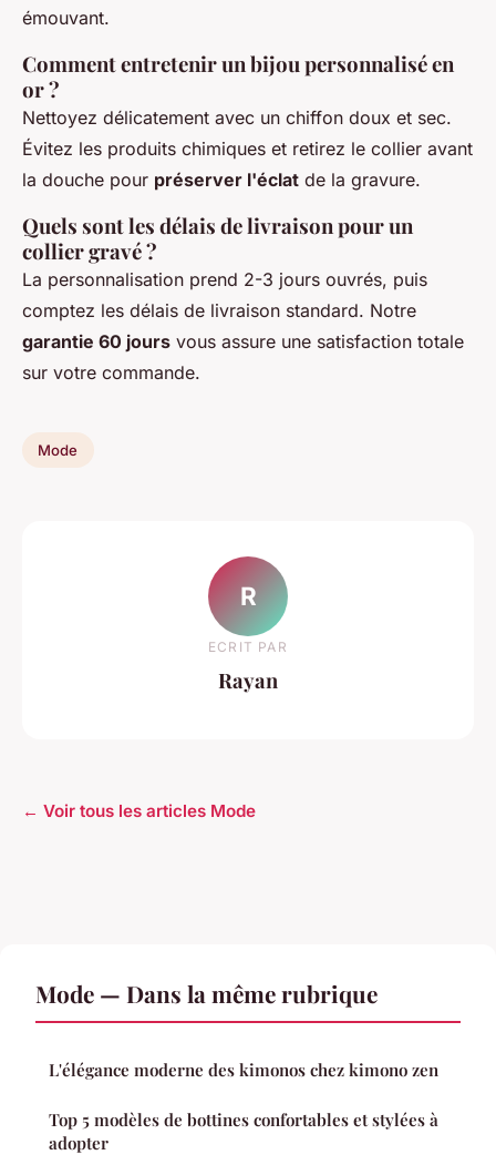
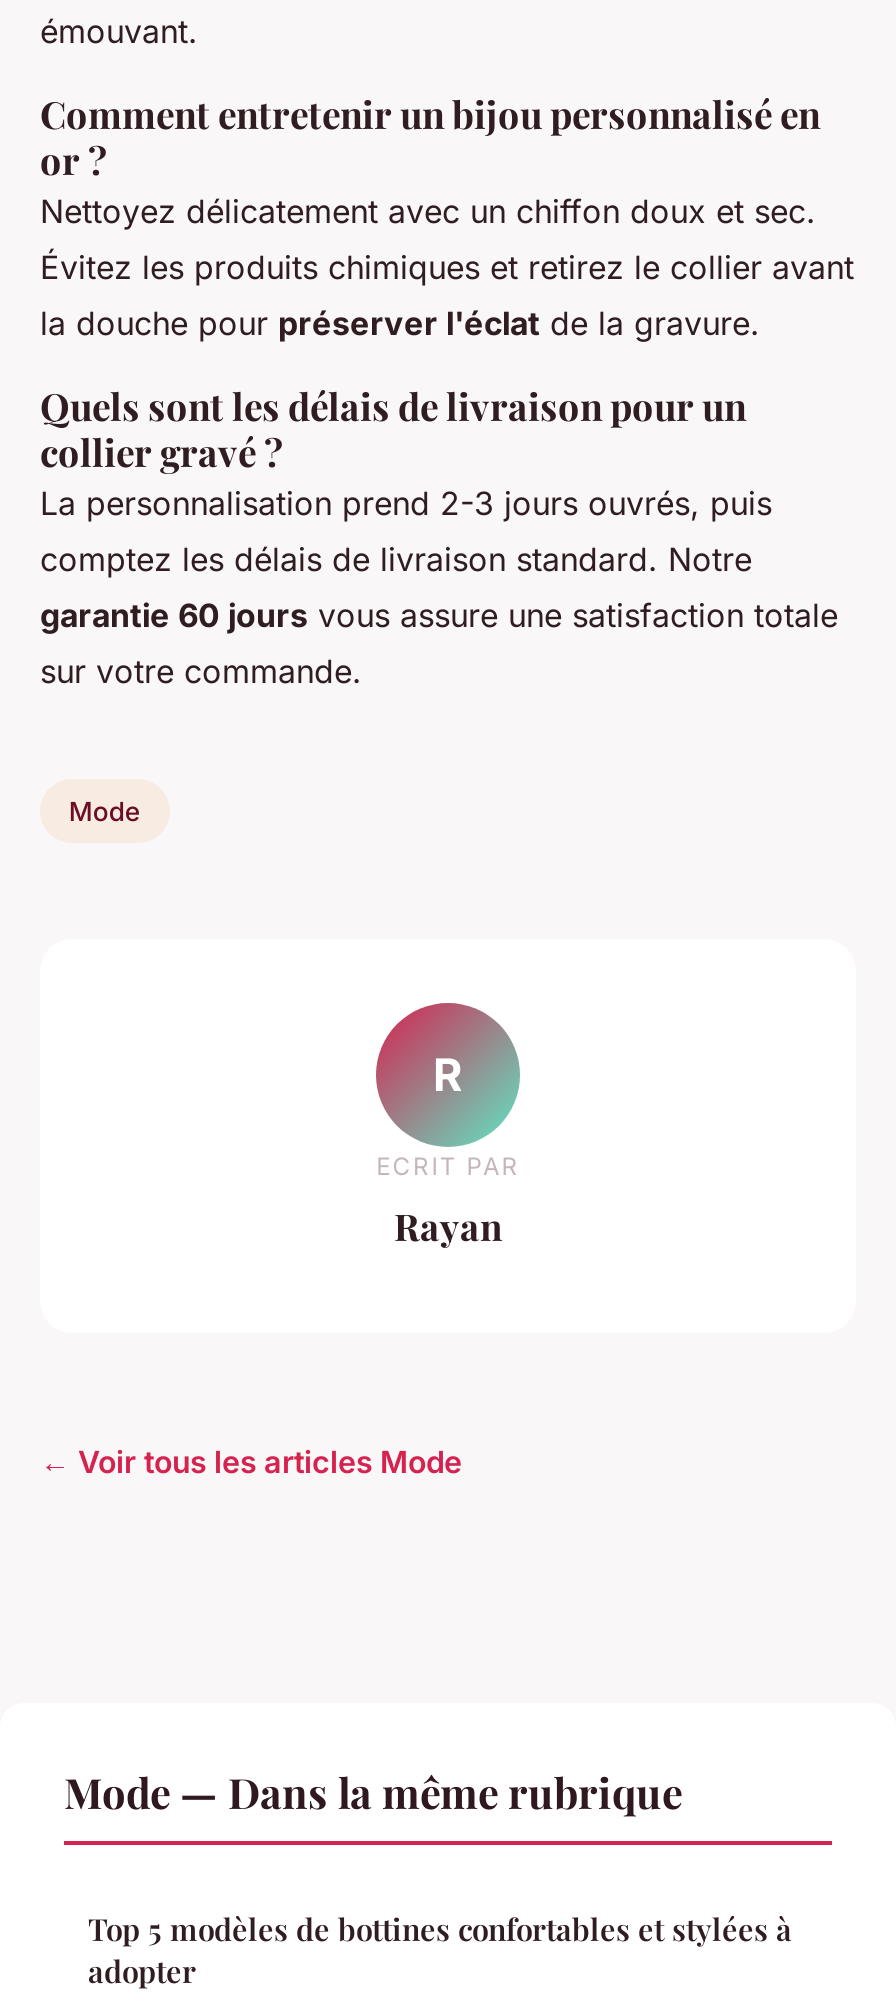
[49,1059,438,1081] L'élégance moderne des kimonos chez kimono zen -> none

